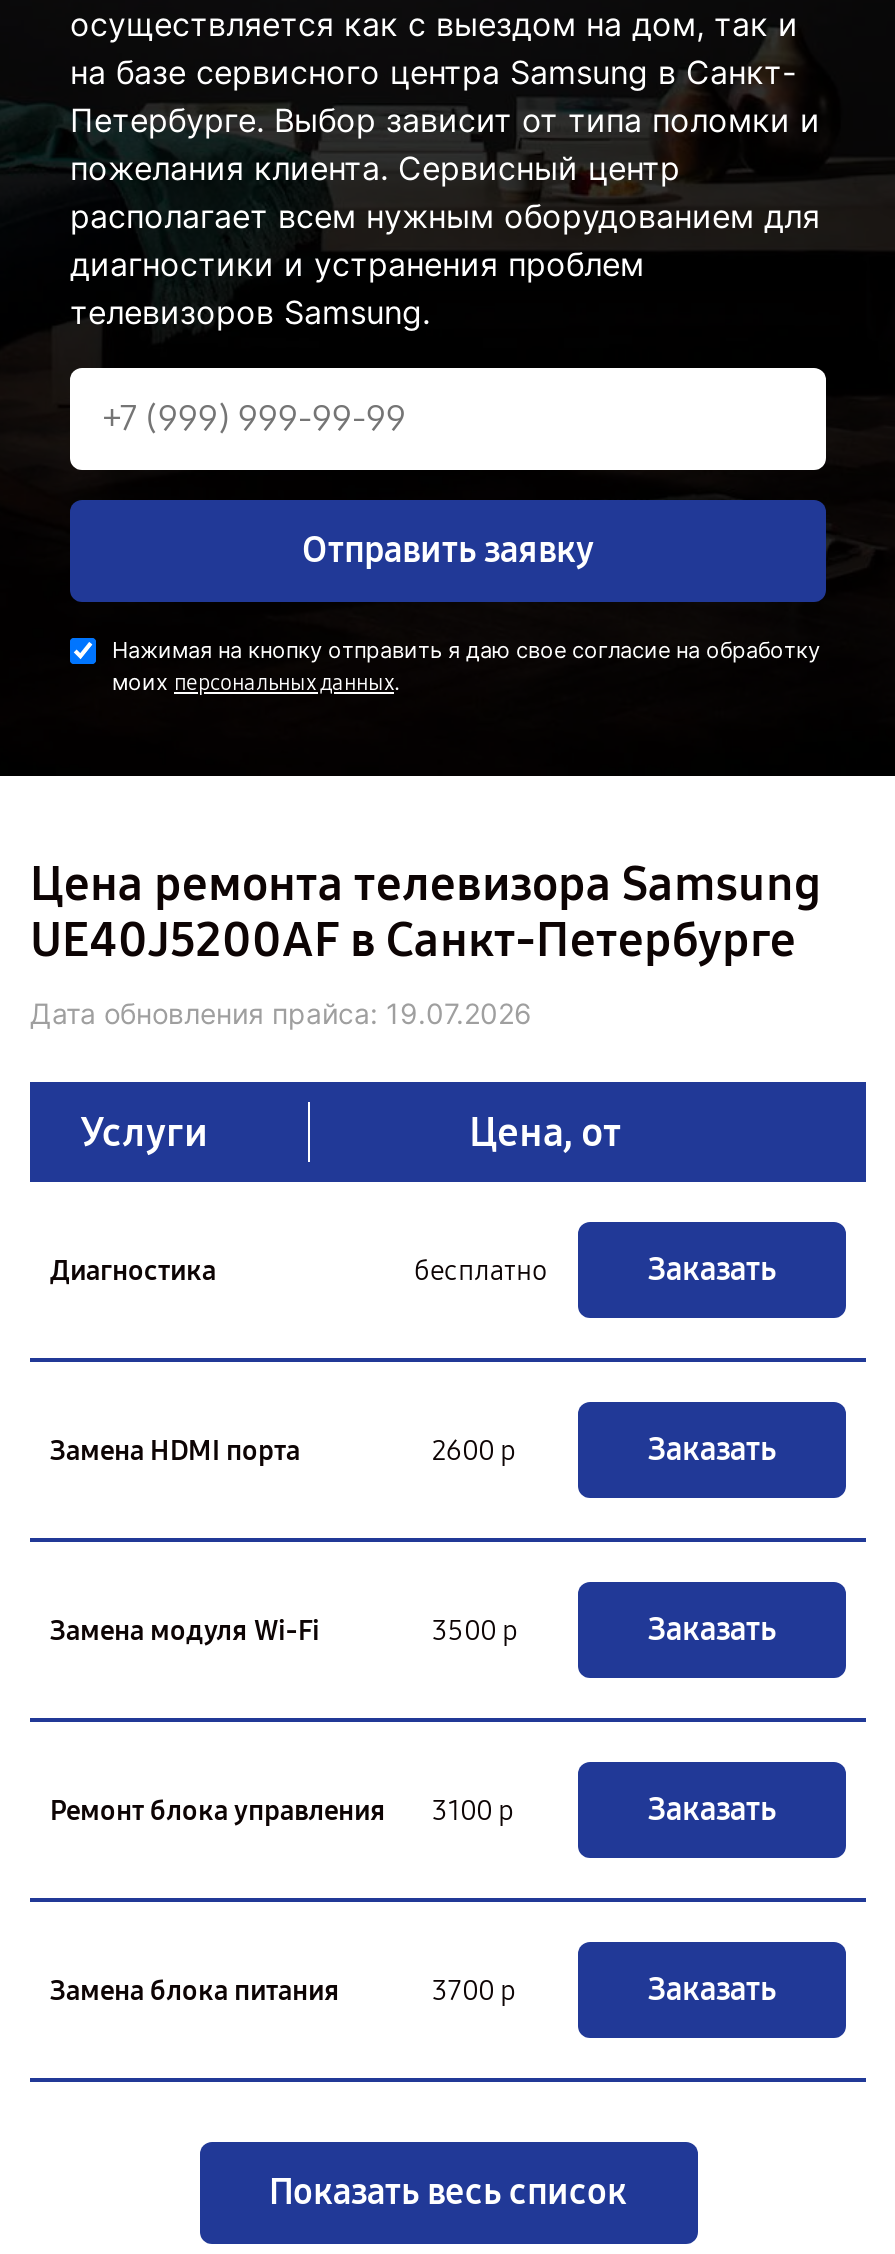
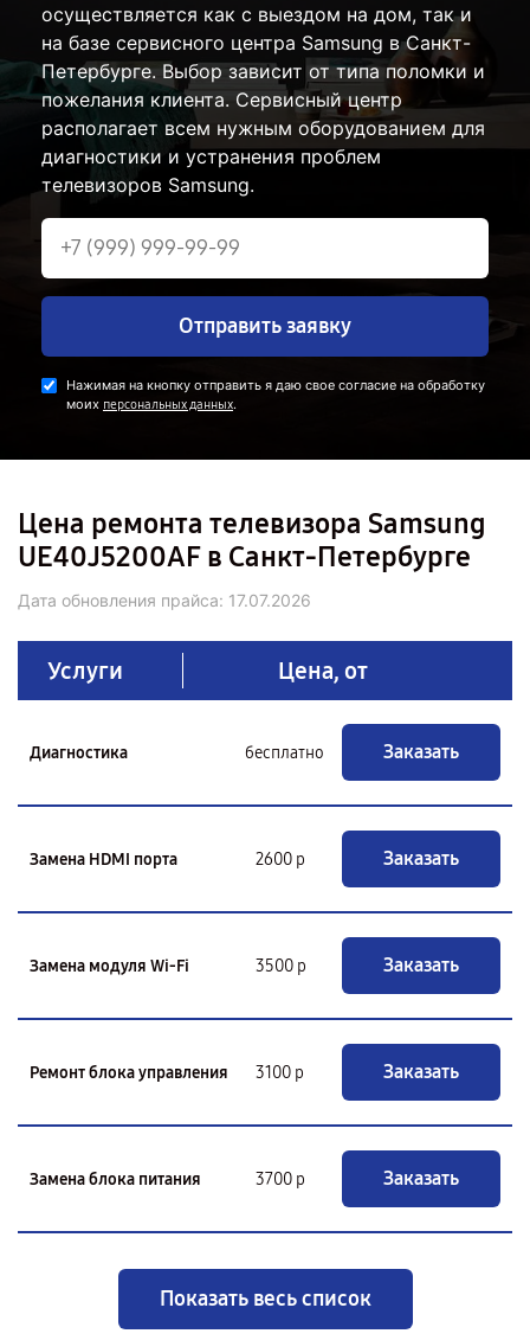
[30,996,532,1030] Дата обновления прайса: 19.07.2026 -> [18,590,311,610] Дата обновления прайса: 17.07.2026

